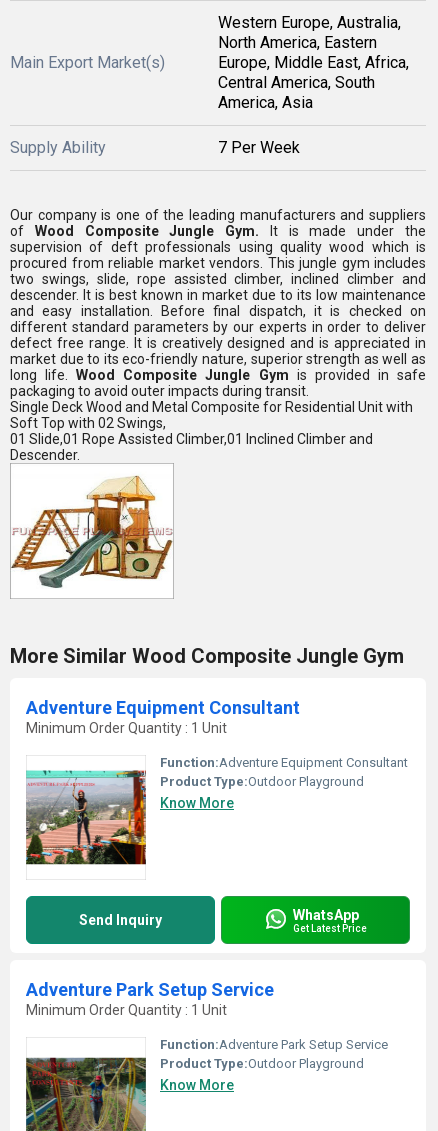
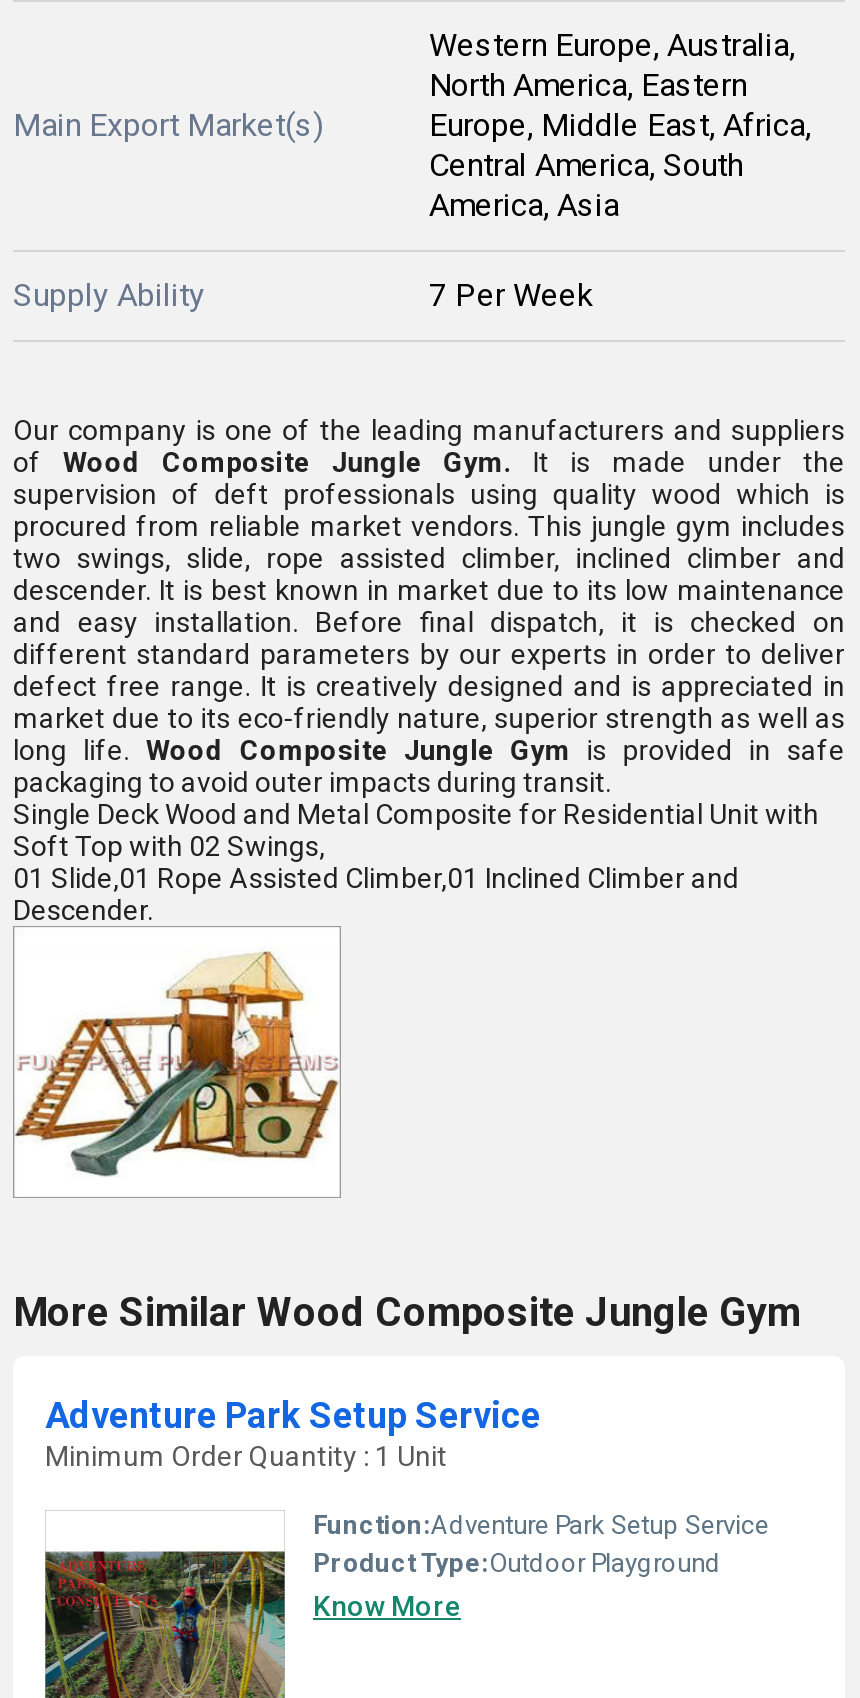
[25,697,408,870] [image] | Adventure Equipment Consultant | Minimum Order Quantity : 1 Unit | Function:Adventure Equipment Consultant | Product Type:Outdoor Playground | Know More -> none
[79,906,367,933] Send Inquiry | WhatsApp | Get Latest Price -> none

